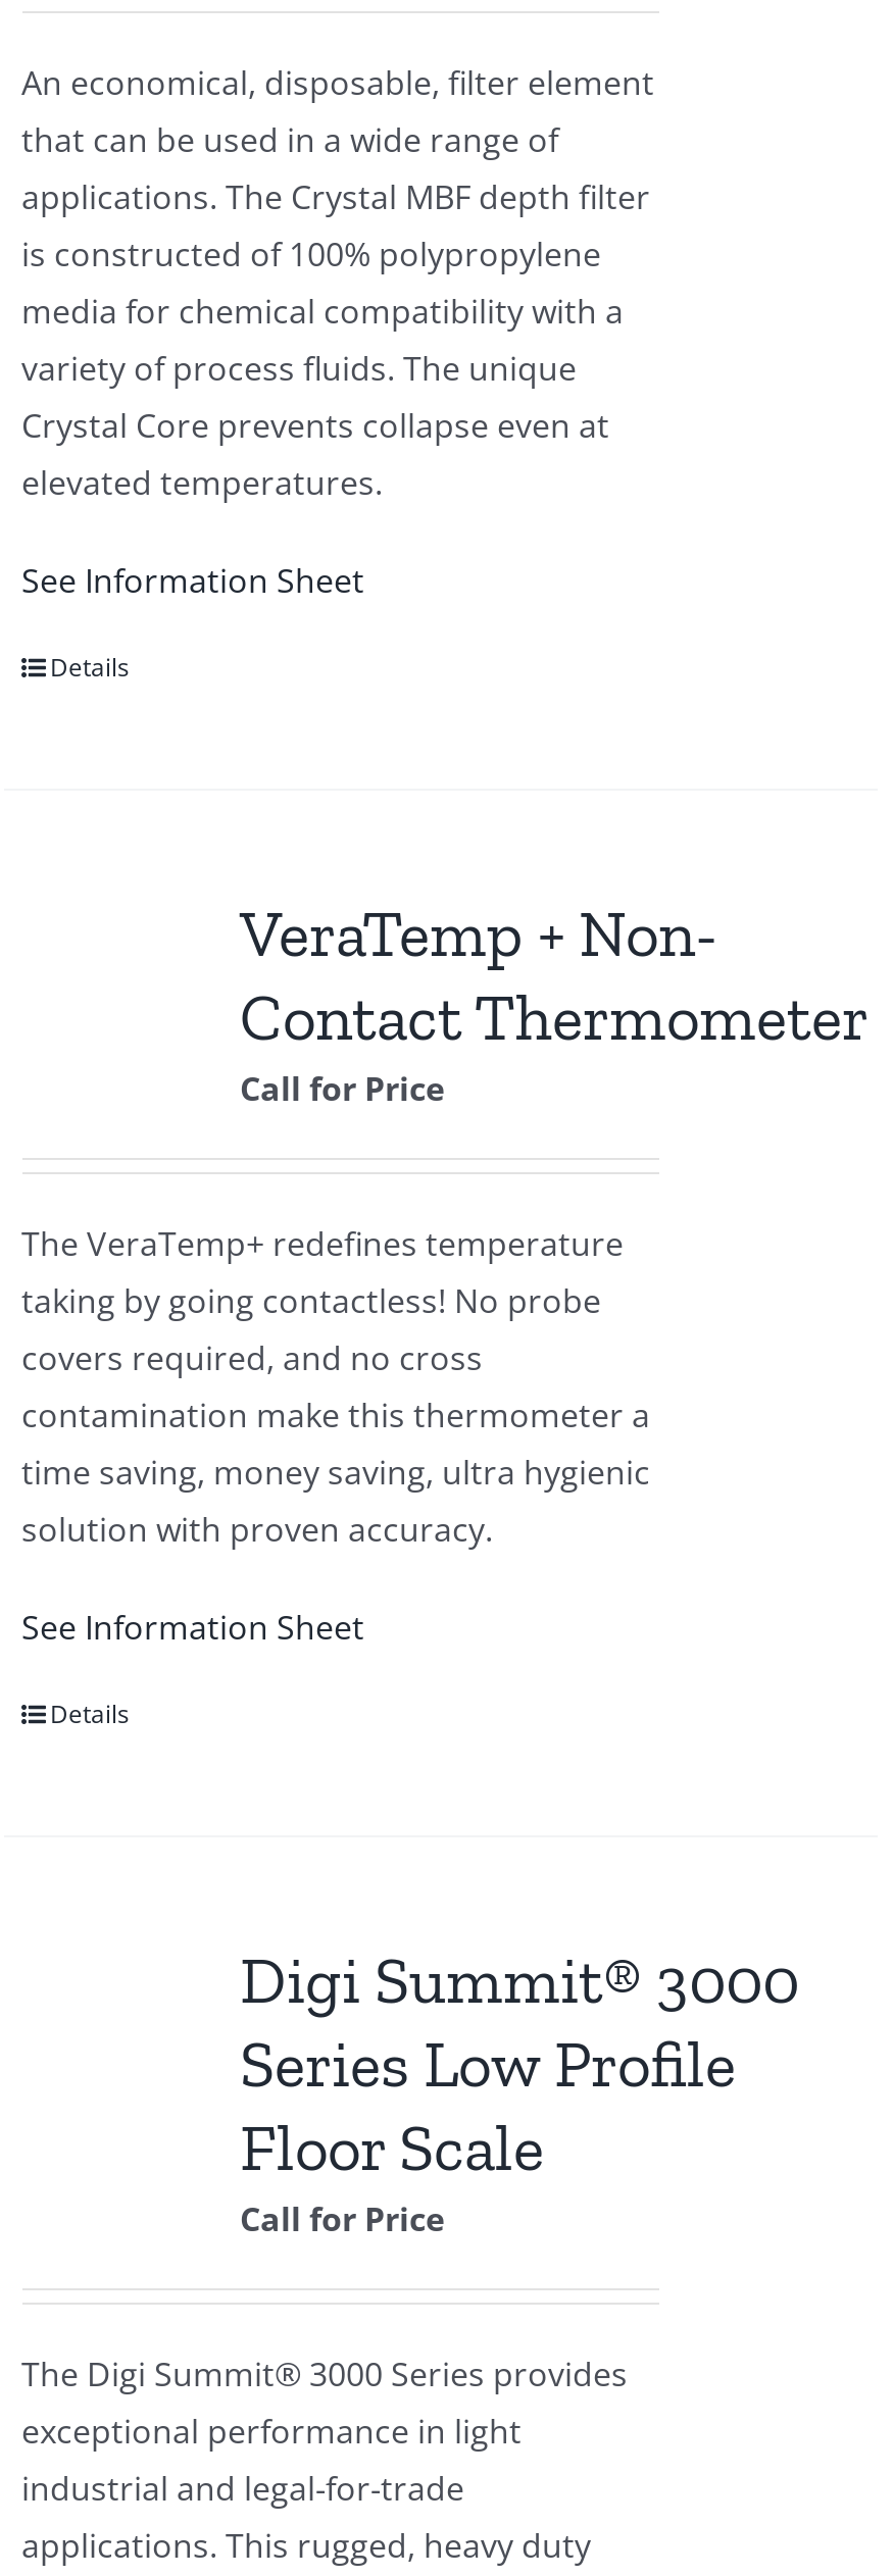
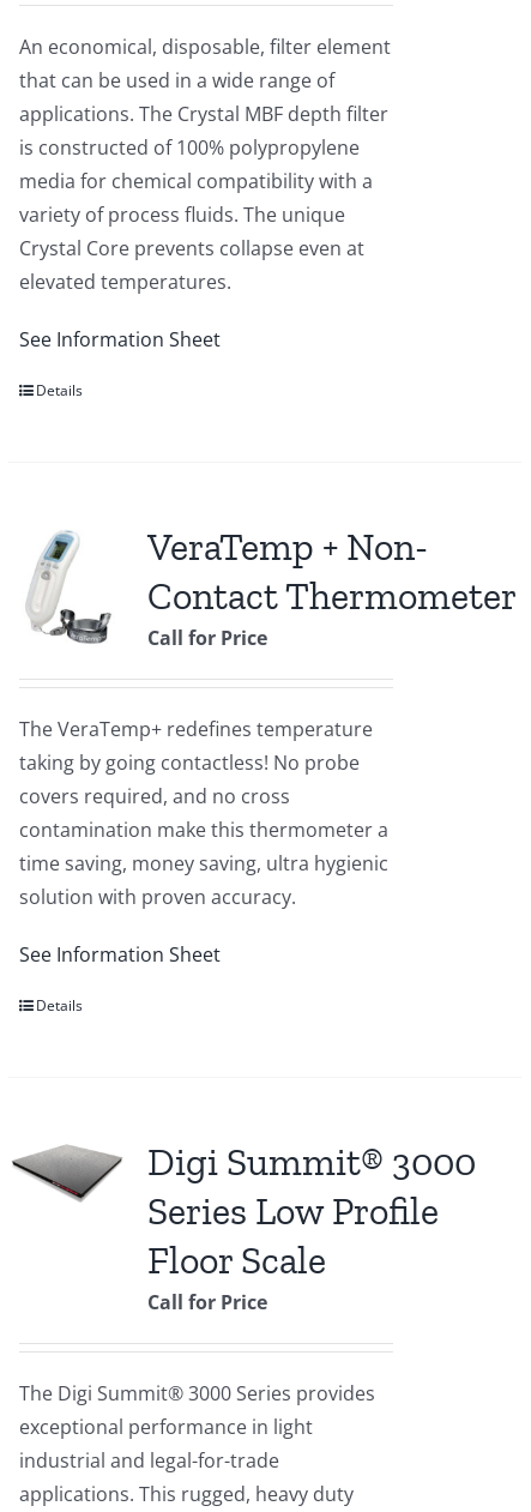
none -> [25,530,113,645] [image]
none -> [11,1144,123,1203] [image]

